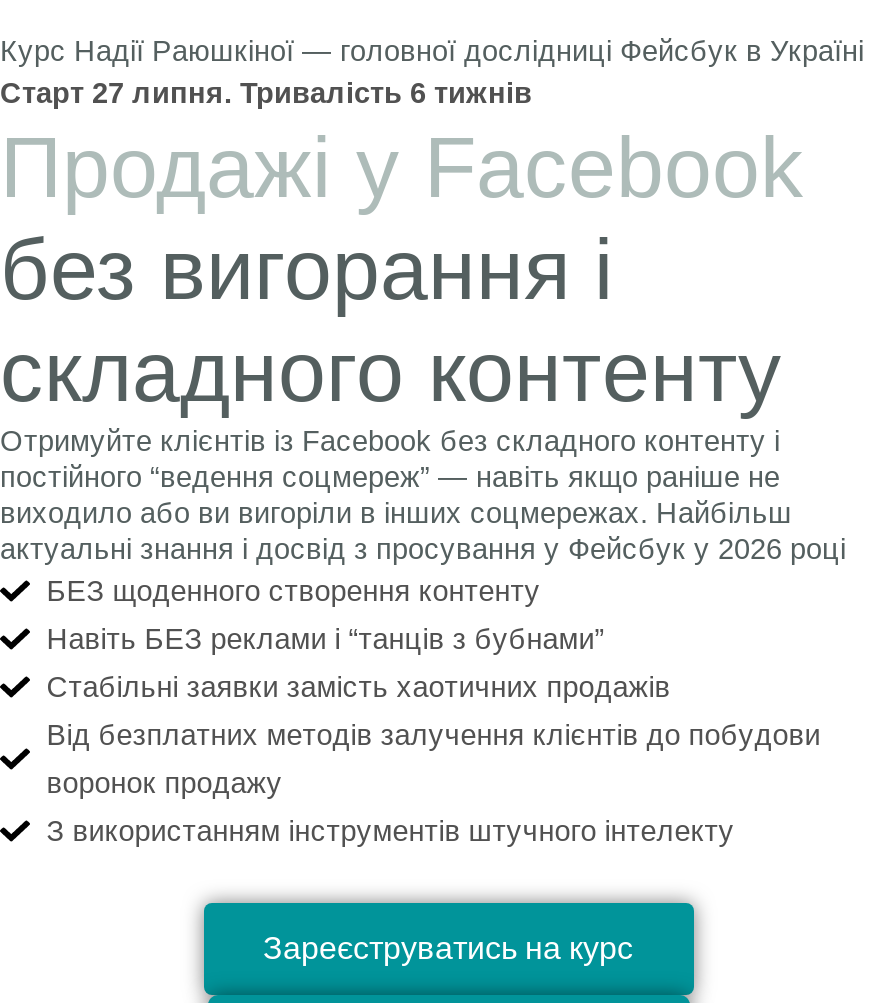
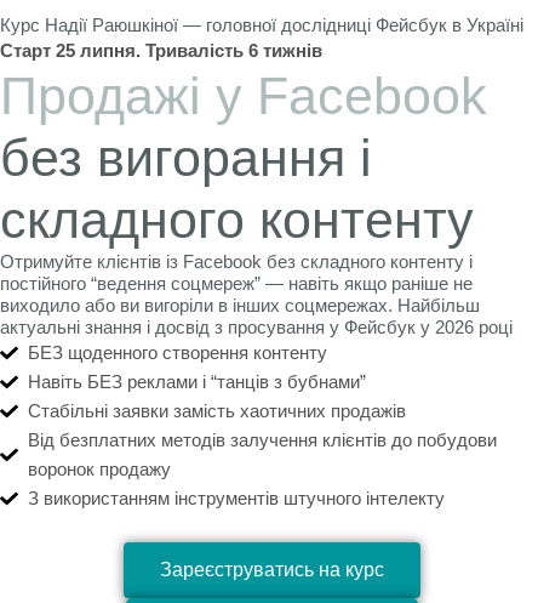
[0,77,532,109] Старт 27 липня. Тривалість 6 тижнів -> [0,41,322,61] Старт 25 липня. Тривалість 6 тижнів

